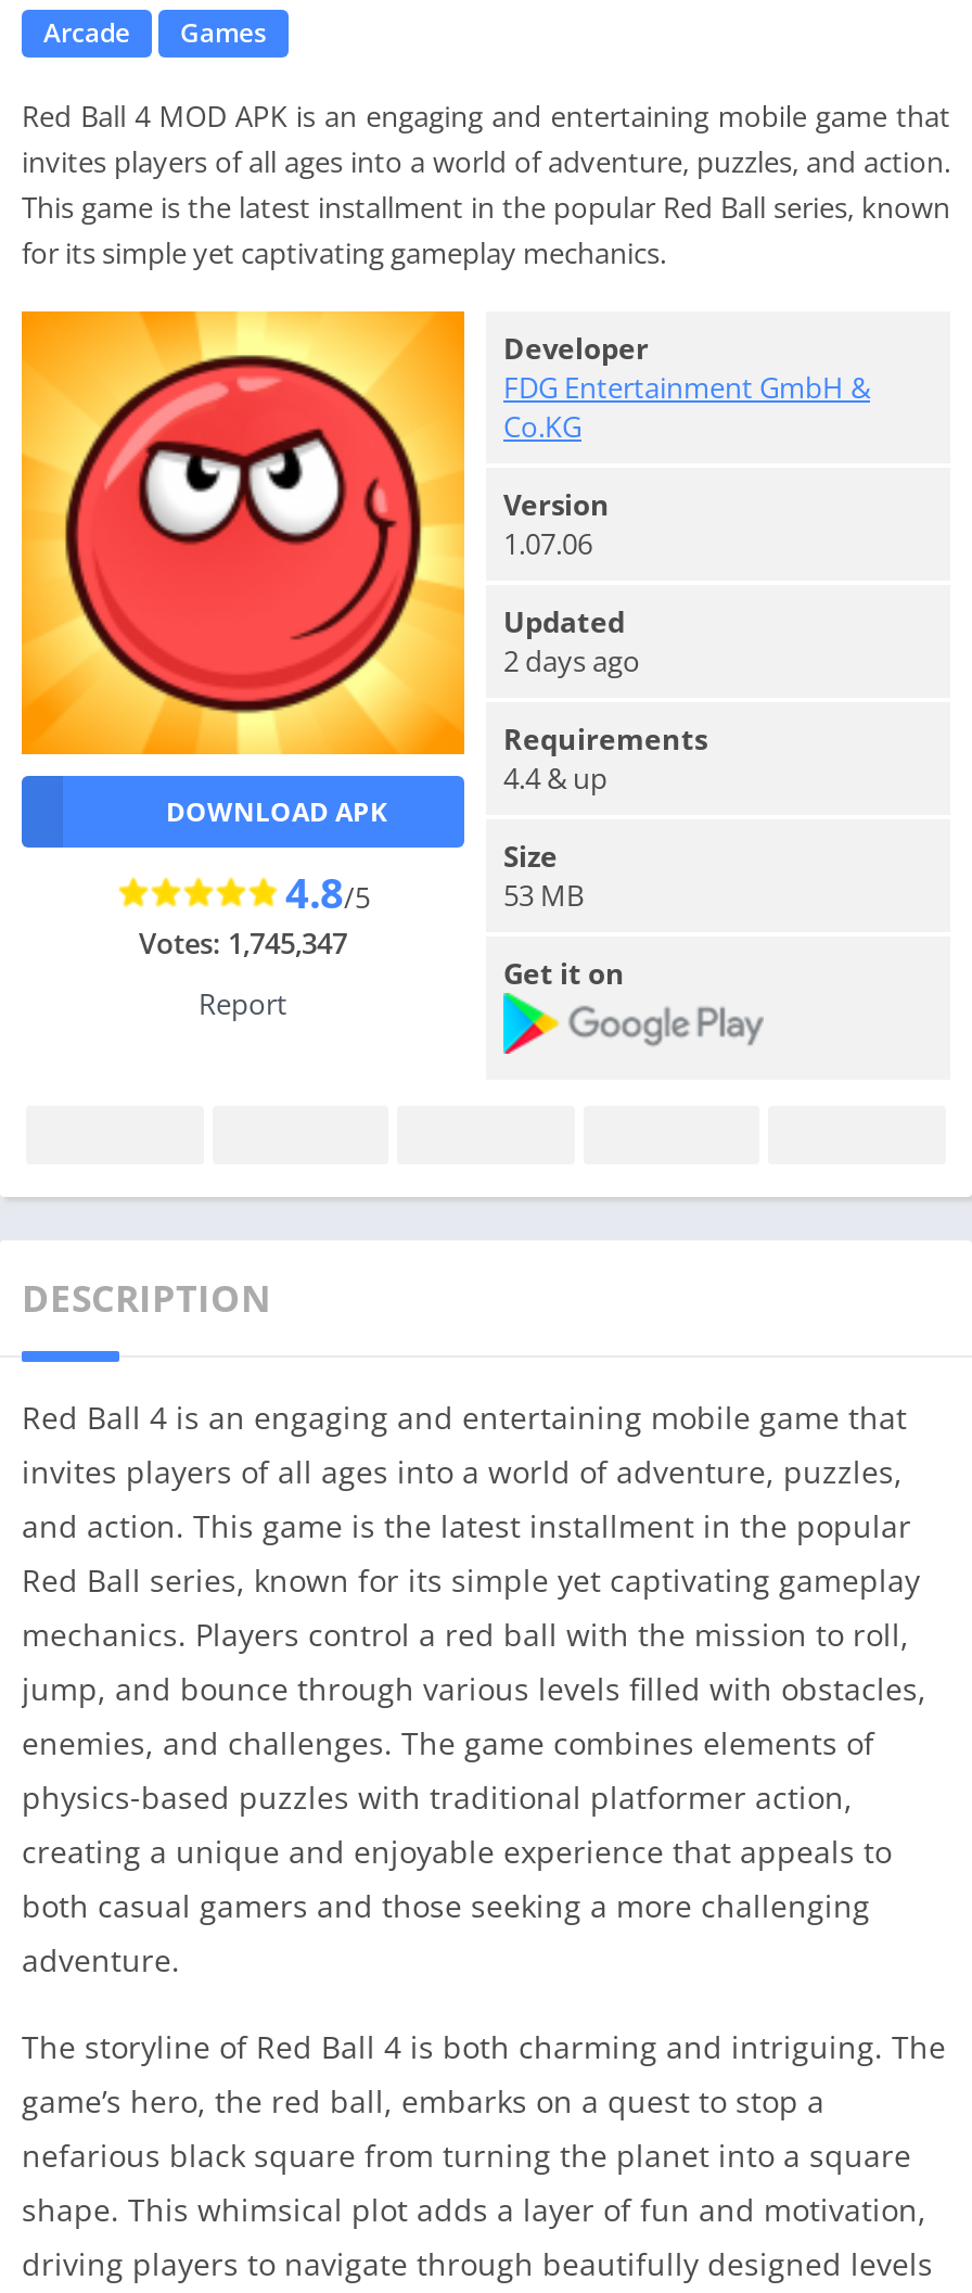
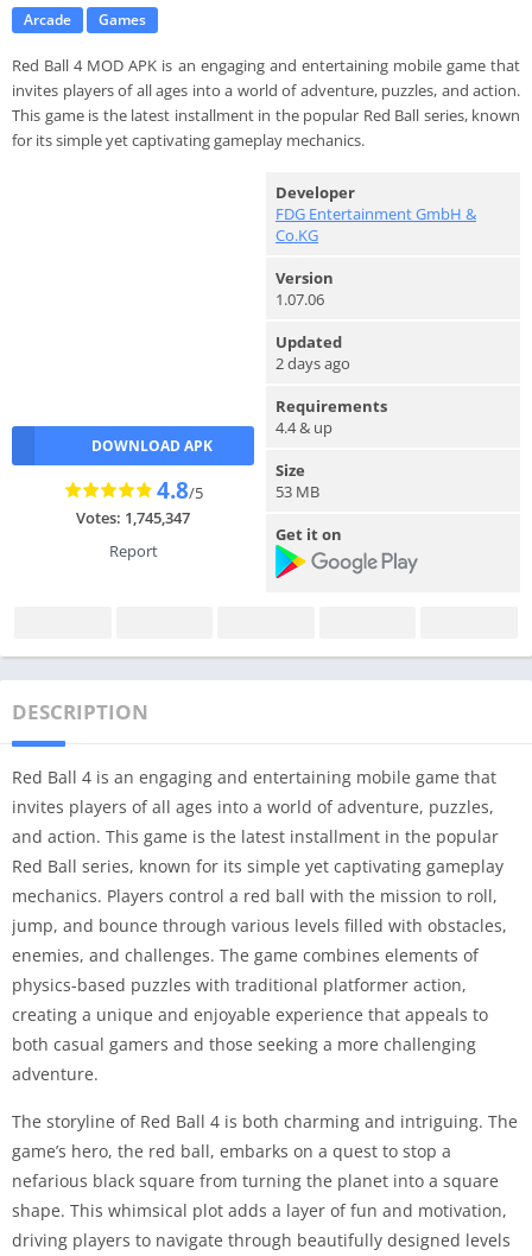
[20,309,466,756] [image] -> none

